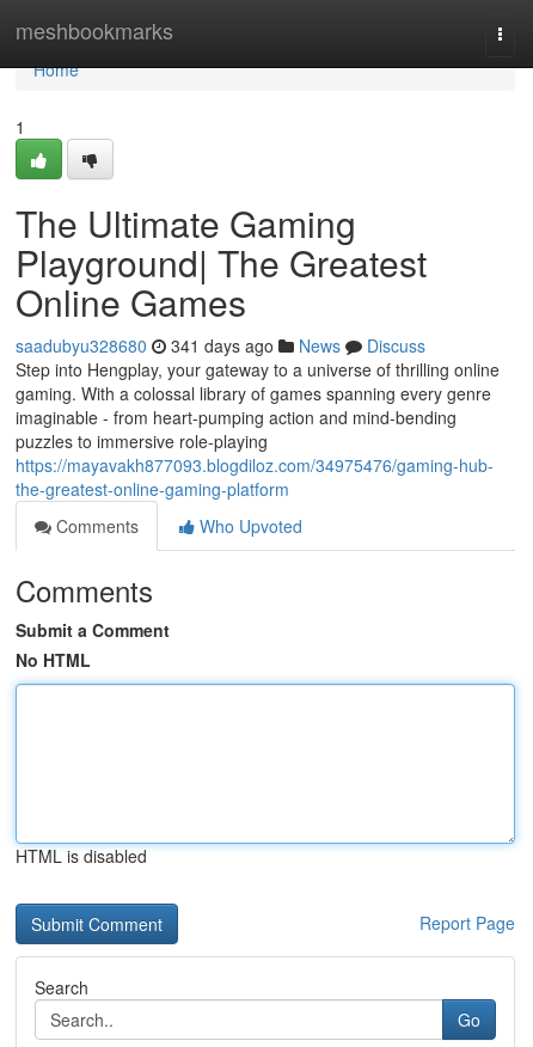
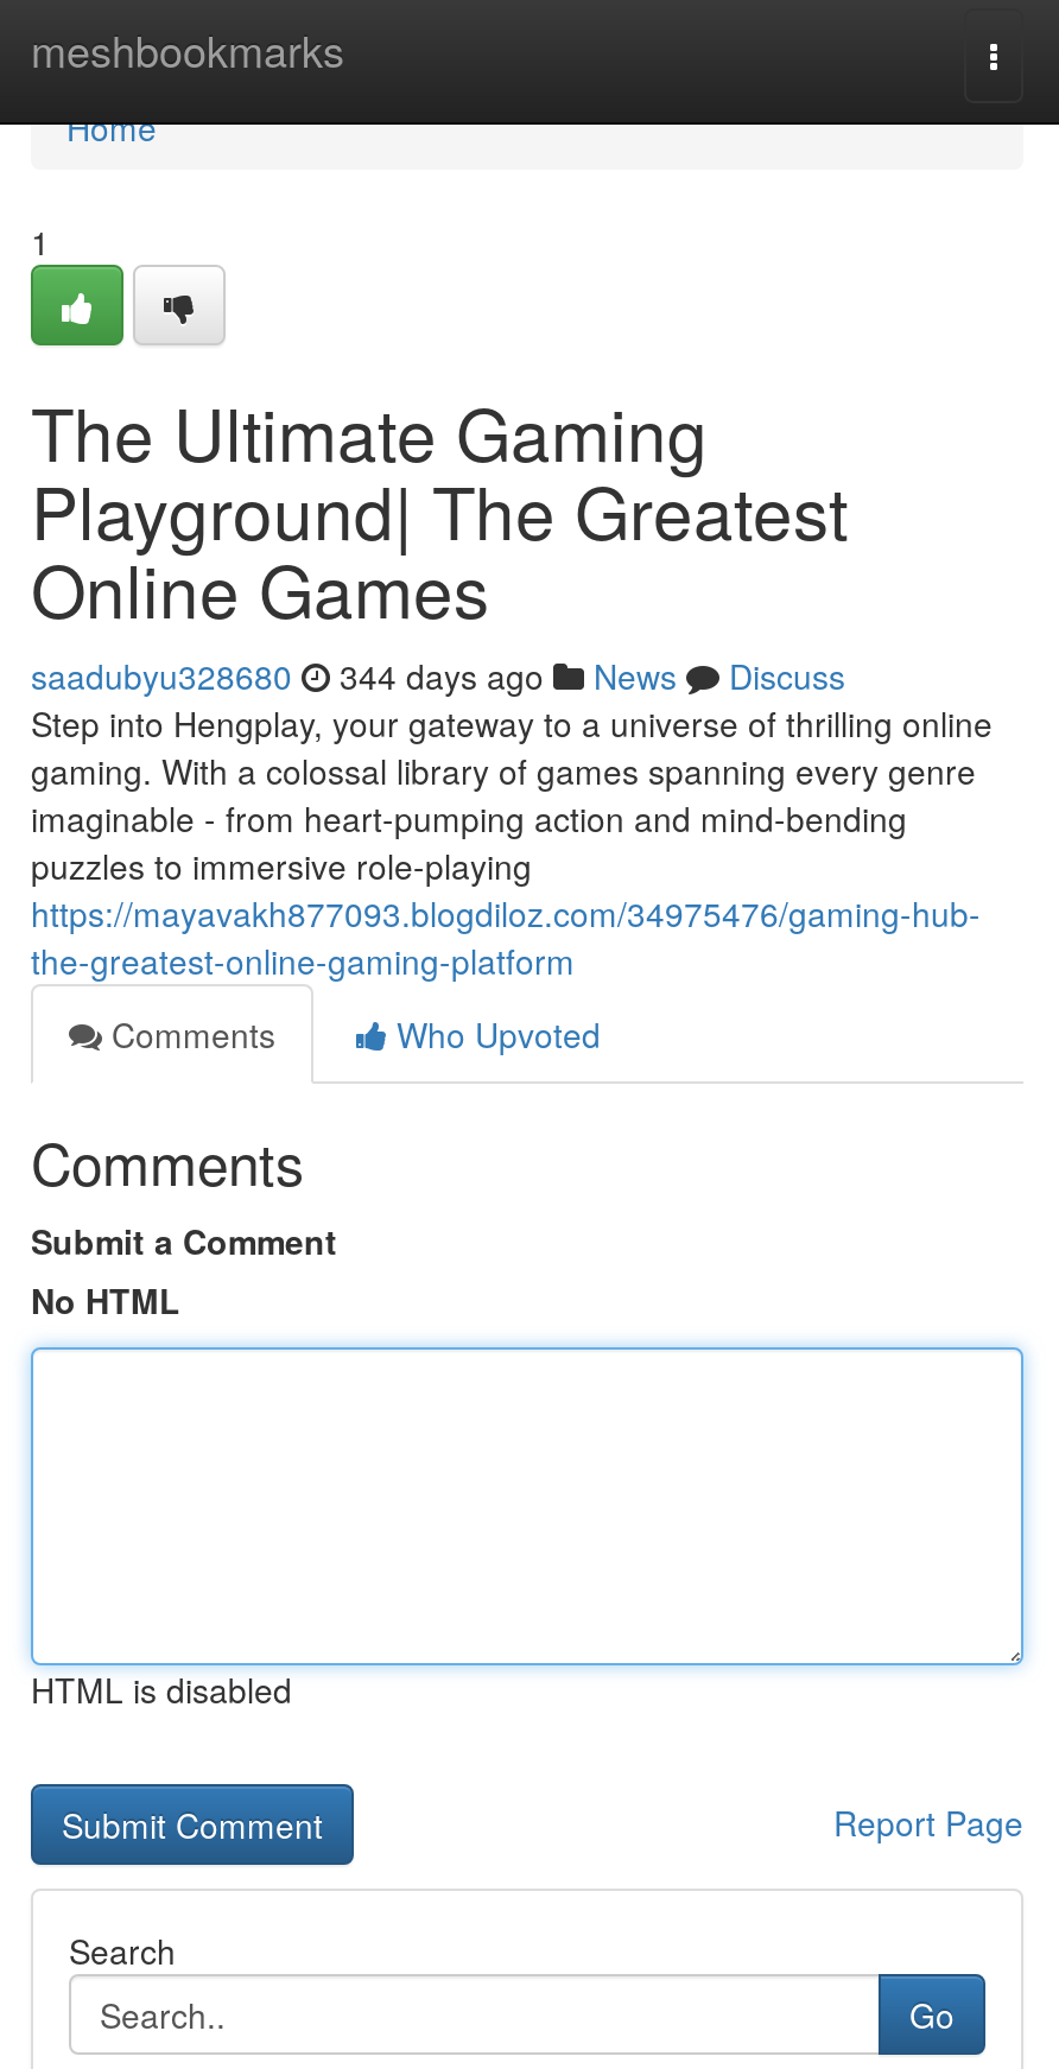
[16,333,425,357] saadubyu328680 341 days ago News Discuss -> [31,652,845,699] saadubyu328680 344 days ago News Discuss

